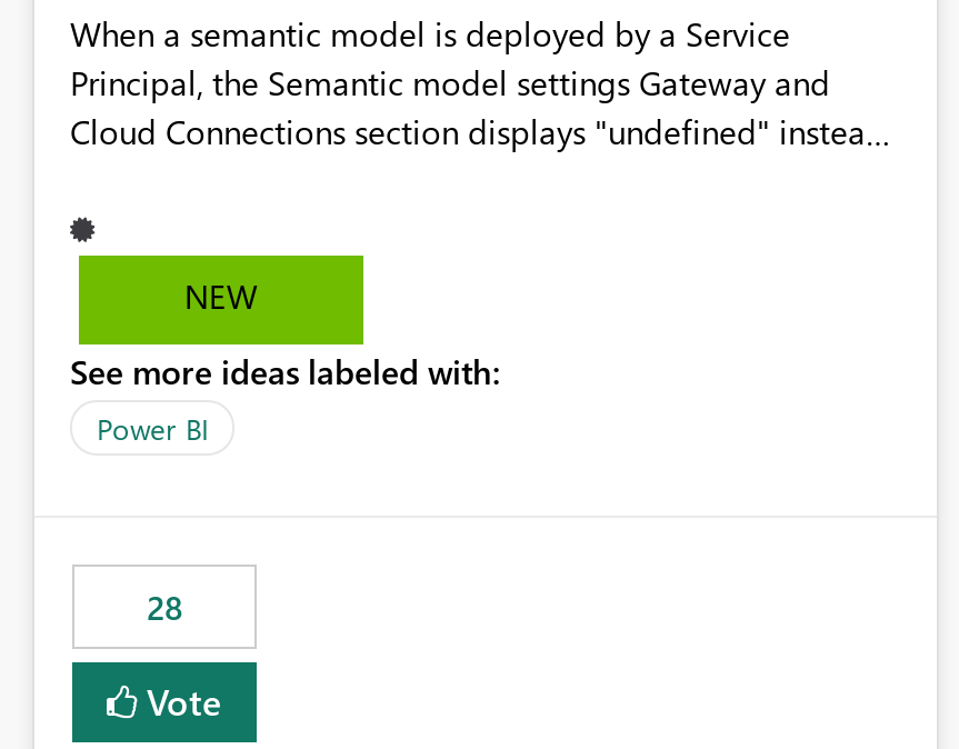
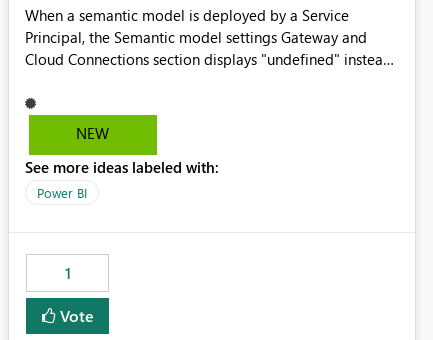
[147,585,182,630] 28 -> [64,263,70,283] 1

